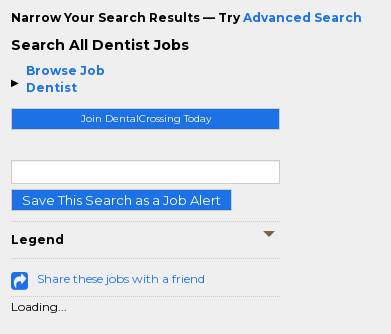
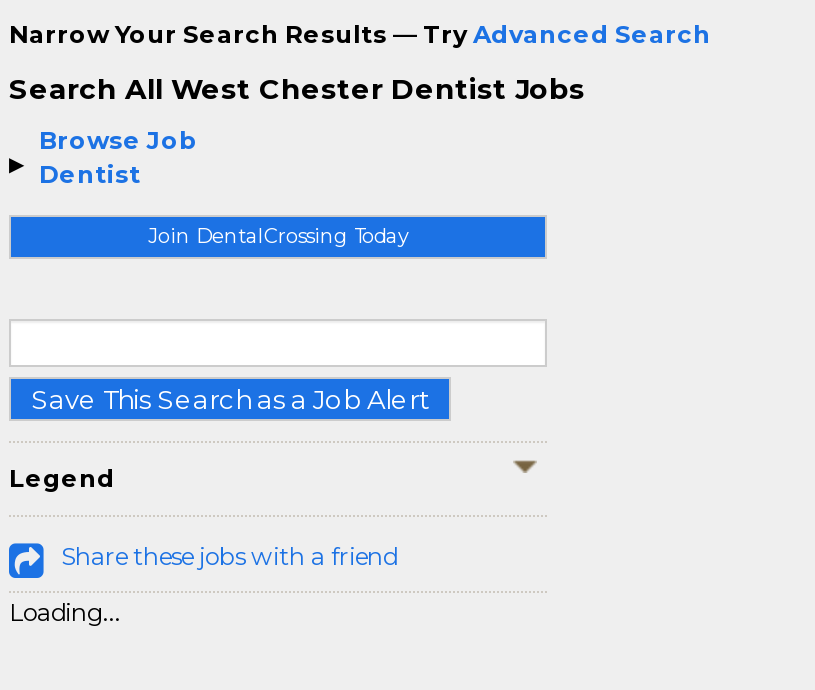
[11,36,189,54] Search All Dentist Jobs -> [9,70,585,106] Search All West Chester Dentist Jobs

